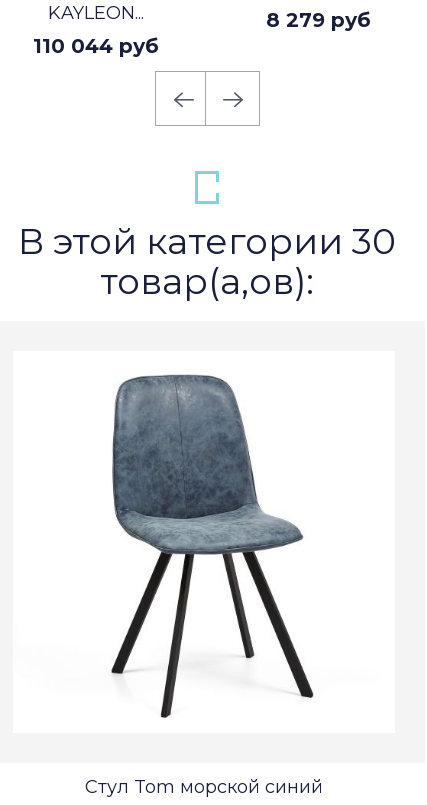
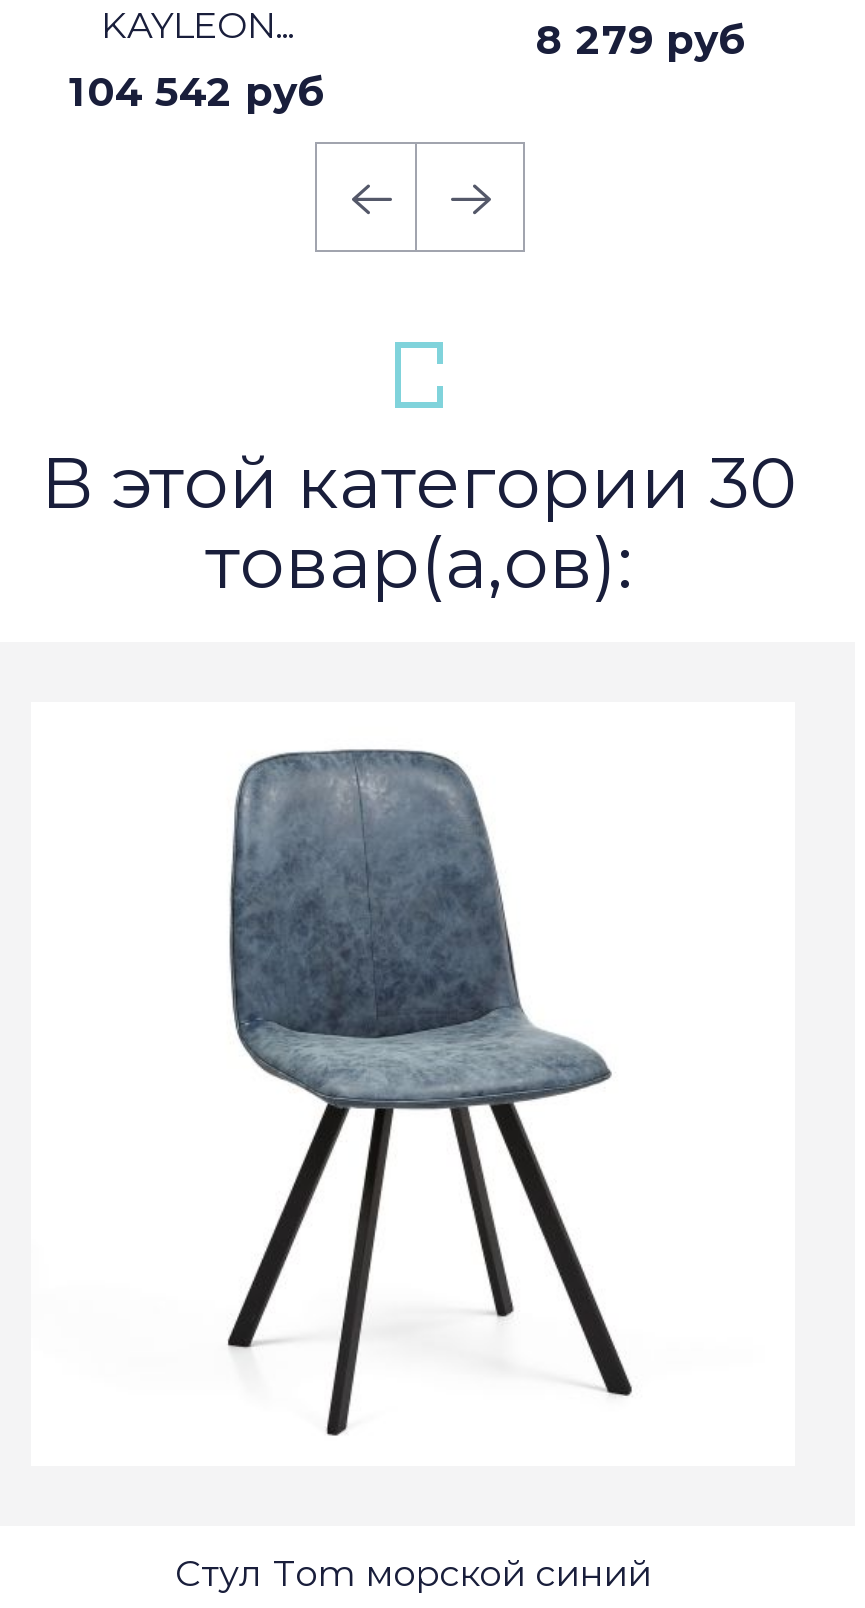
[33,34,159,58] 110 044 руб -> [69,68,325,116] 104 542 руб

